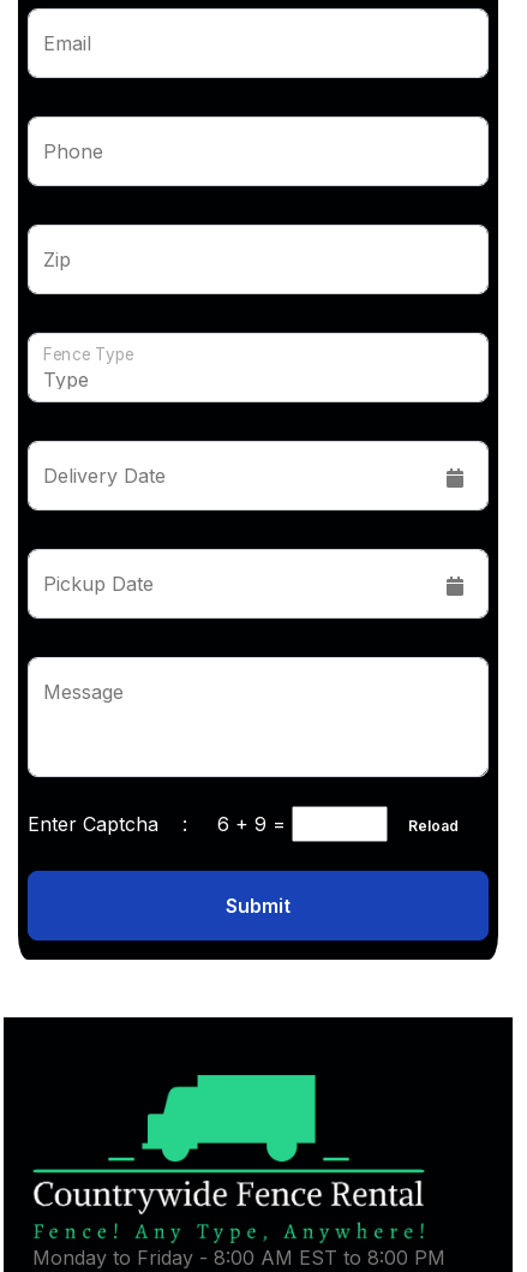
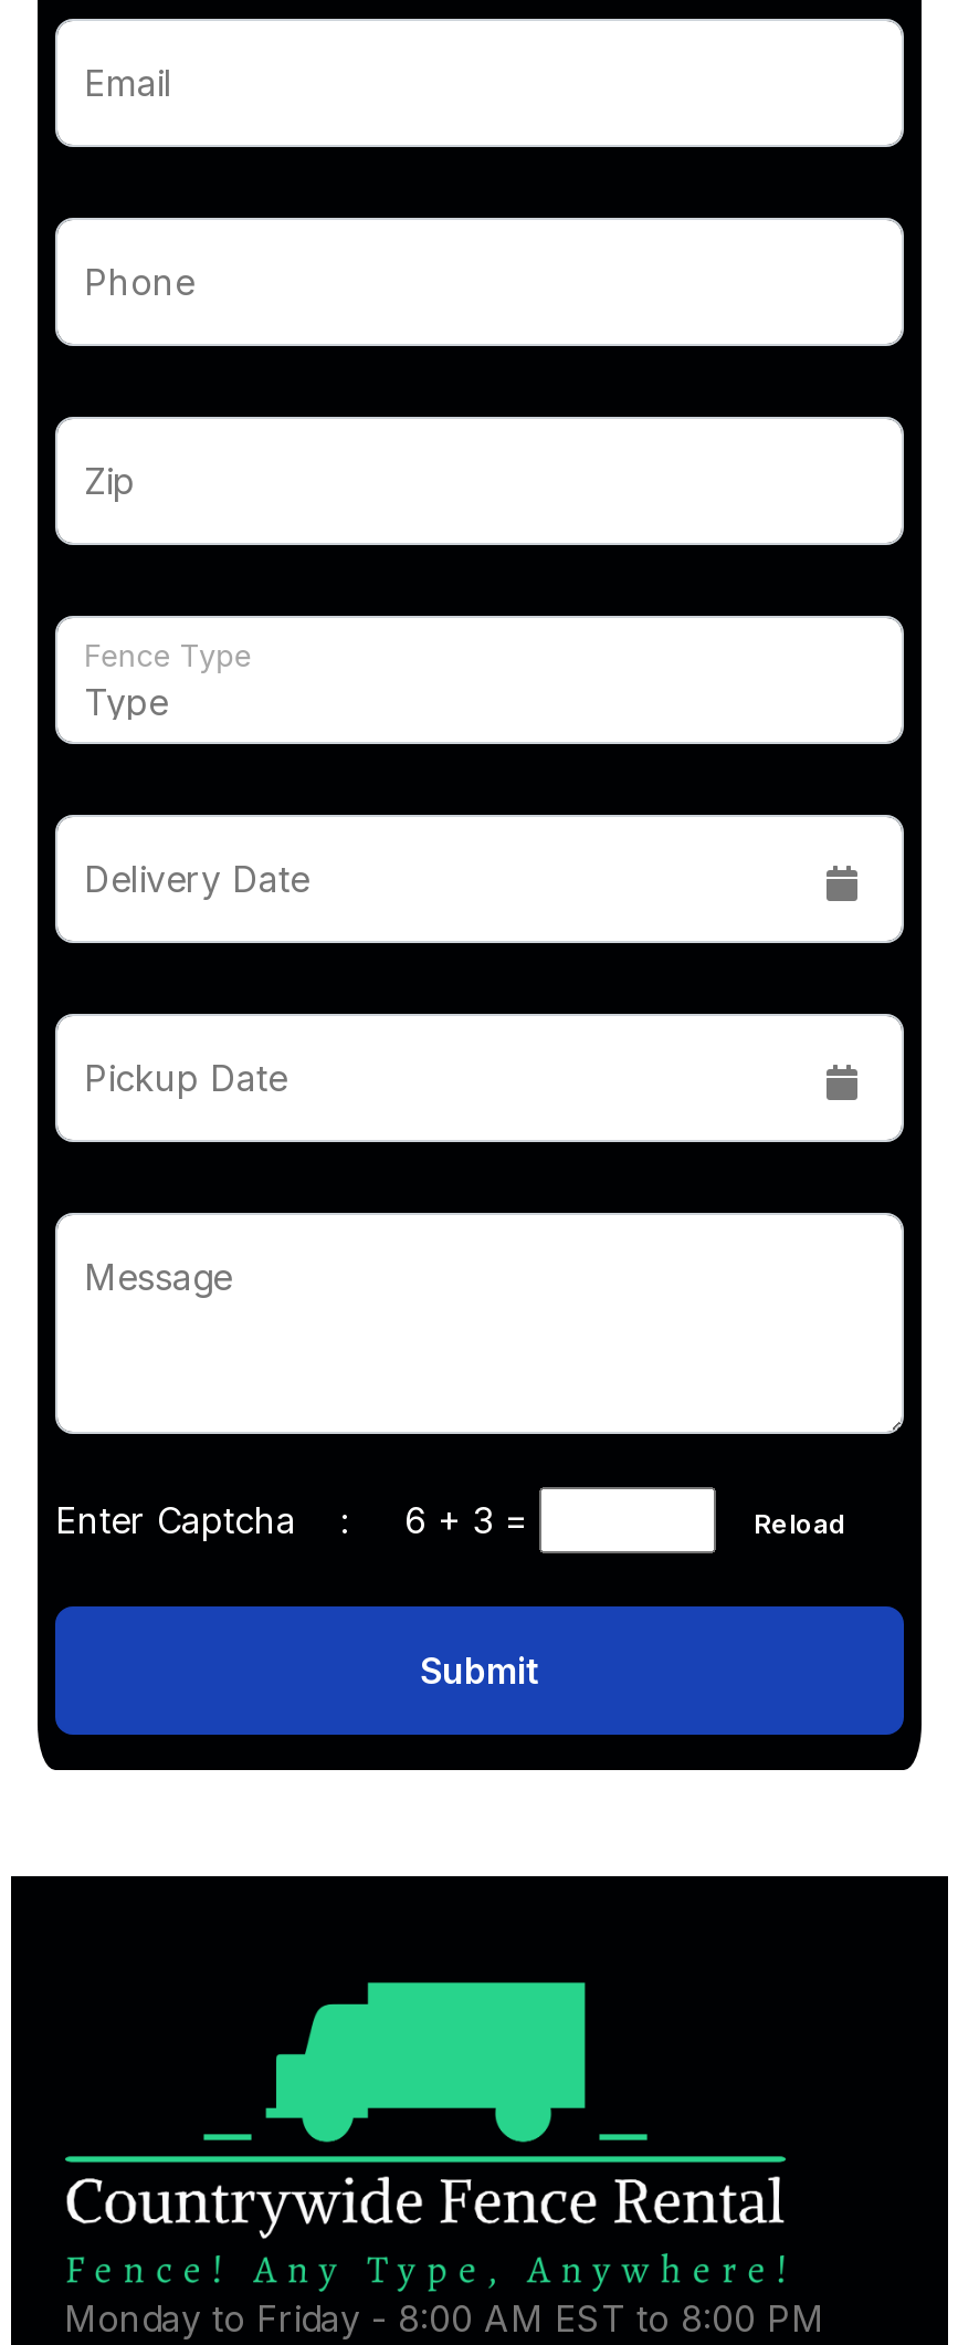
[28,812,292,836] Enter Captcha : 6 + 9 = -> [55,1498,539,1542] Enter Captcha : 6 + 3 =

